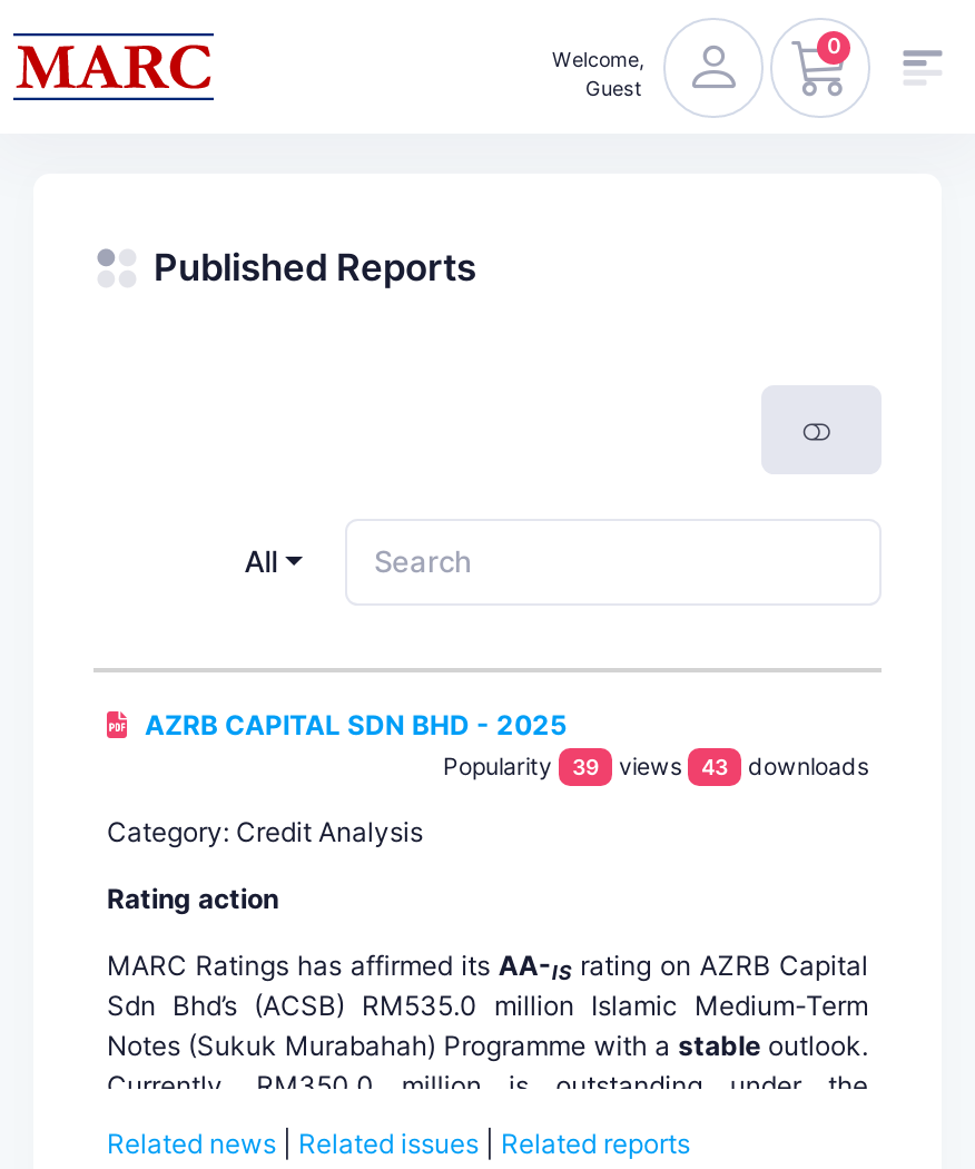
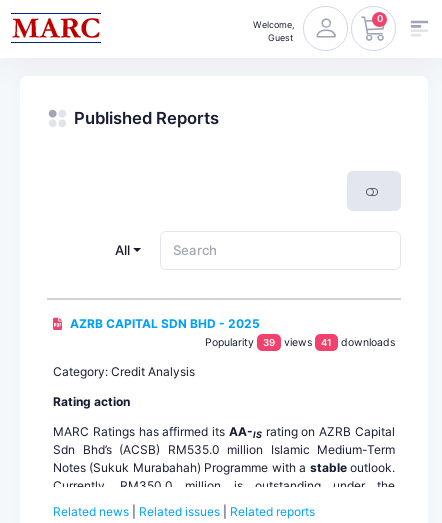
[701,755,728,780] 43 -> [321,337,332,348] 41

